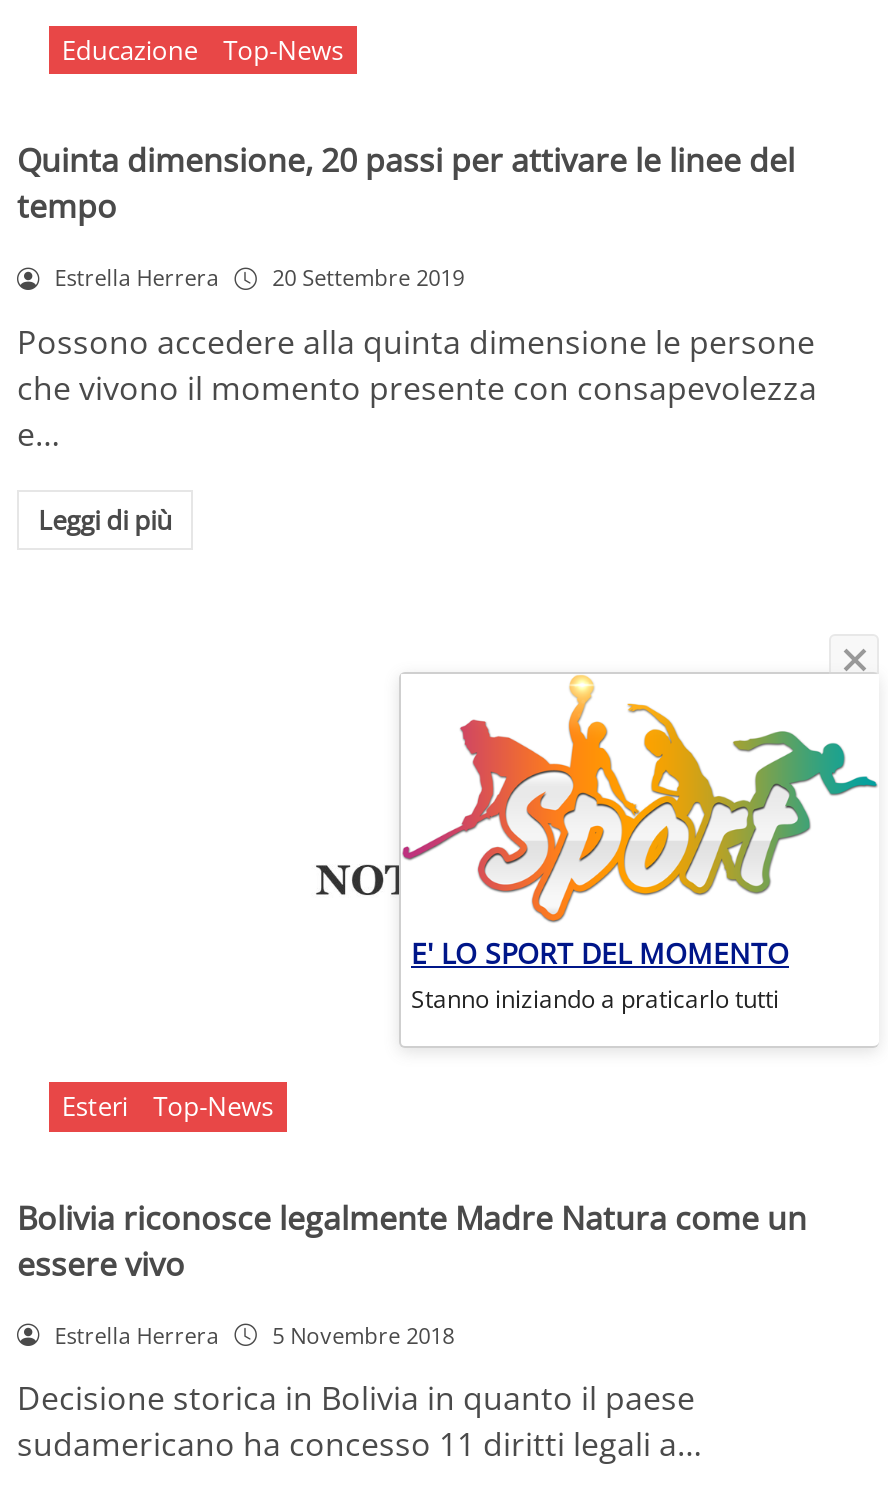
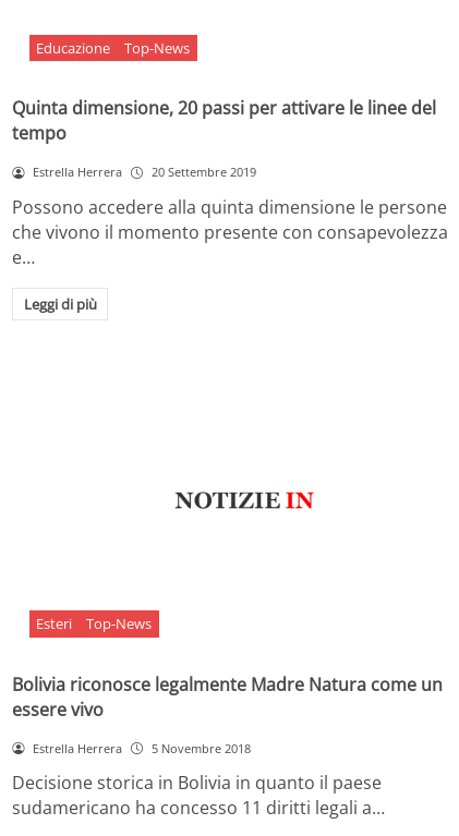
[399,648,879,1016] [image] | E' LO SPORT DEL MOMENTO | Stanno iniziando a praticarlo tutti -> none

